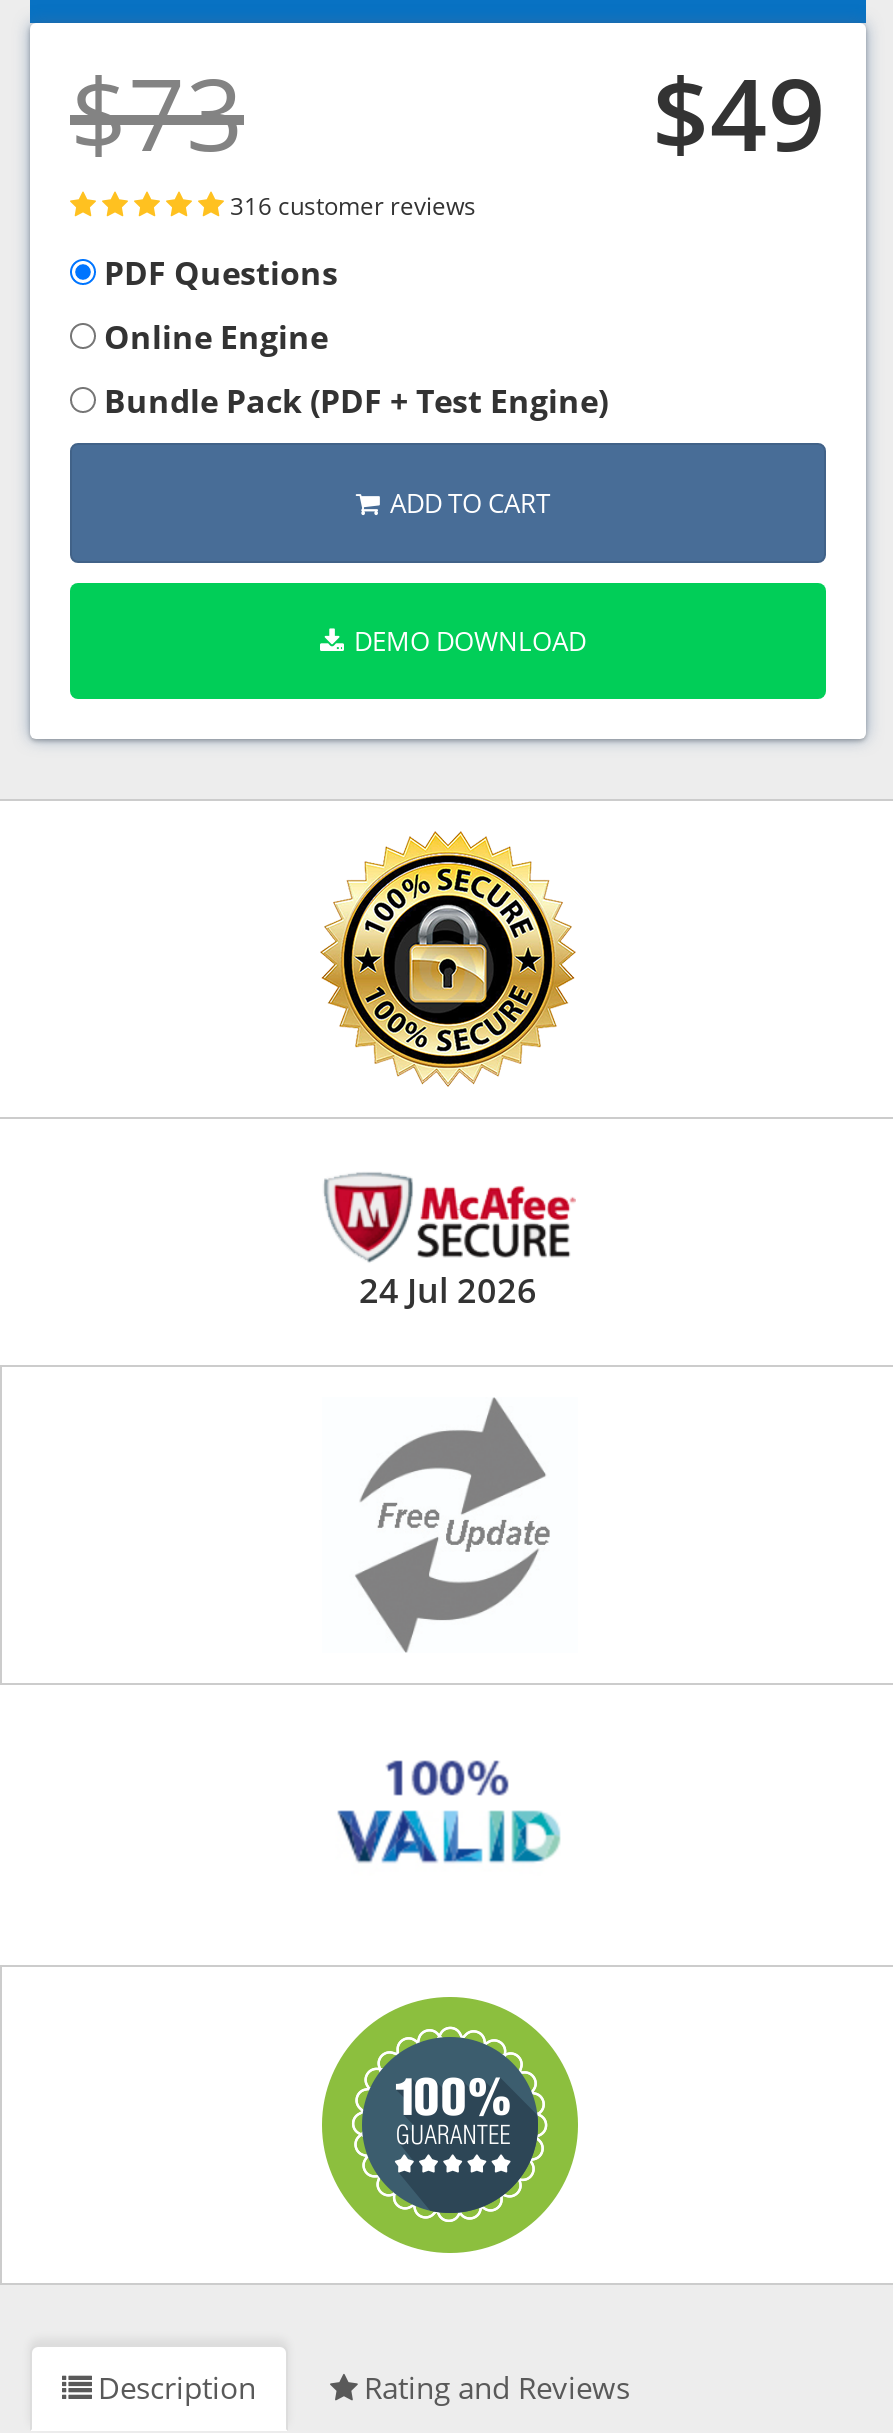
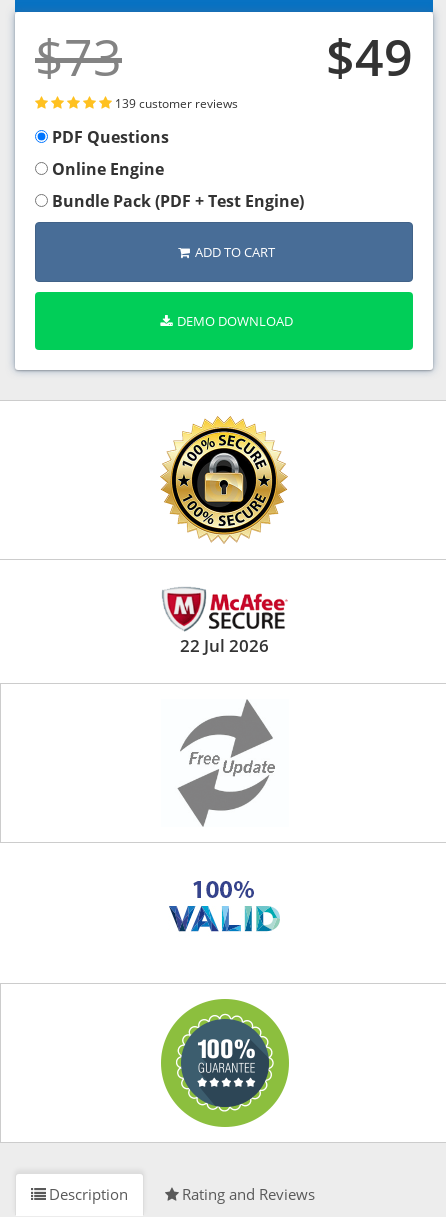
[230,189,476,221] 316 customer reviews -> [115,95,238,111] 139 customer reviews
[359,1268,537,1314] 24 Jul 2026 -> [179,634,268,657] 22 Jul 2026

